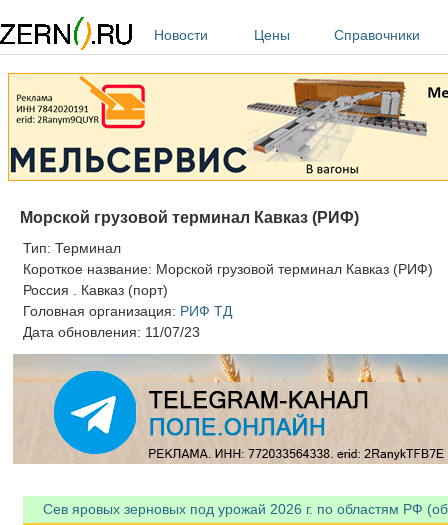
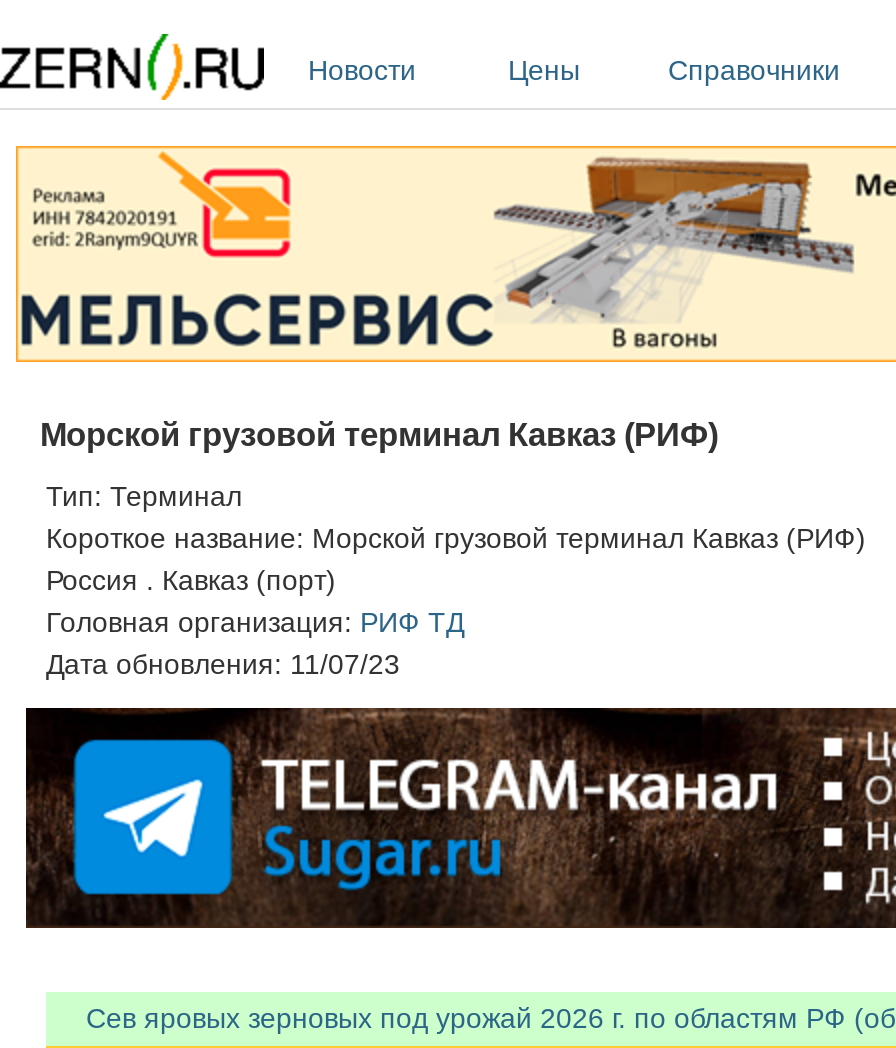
[13,354,445,464] [image] -> [24,706,890,930] [image]

